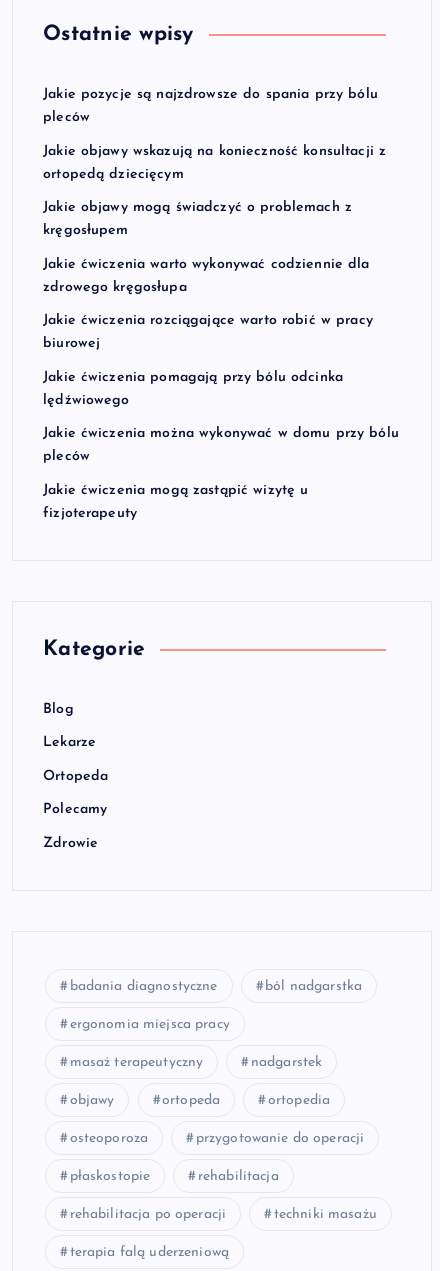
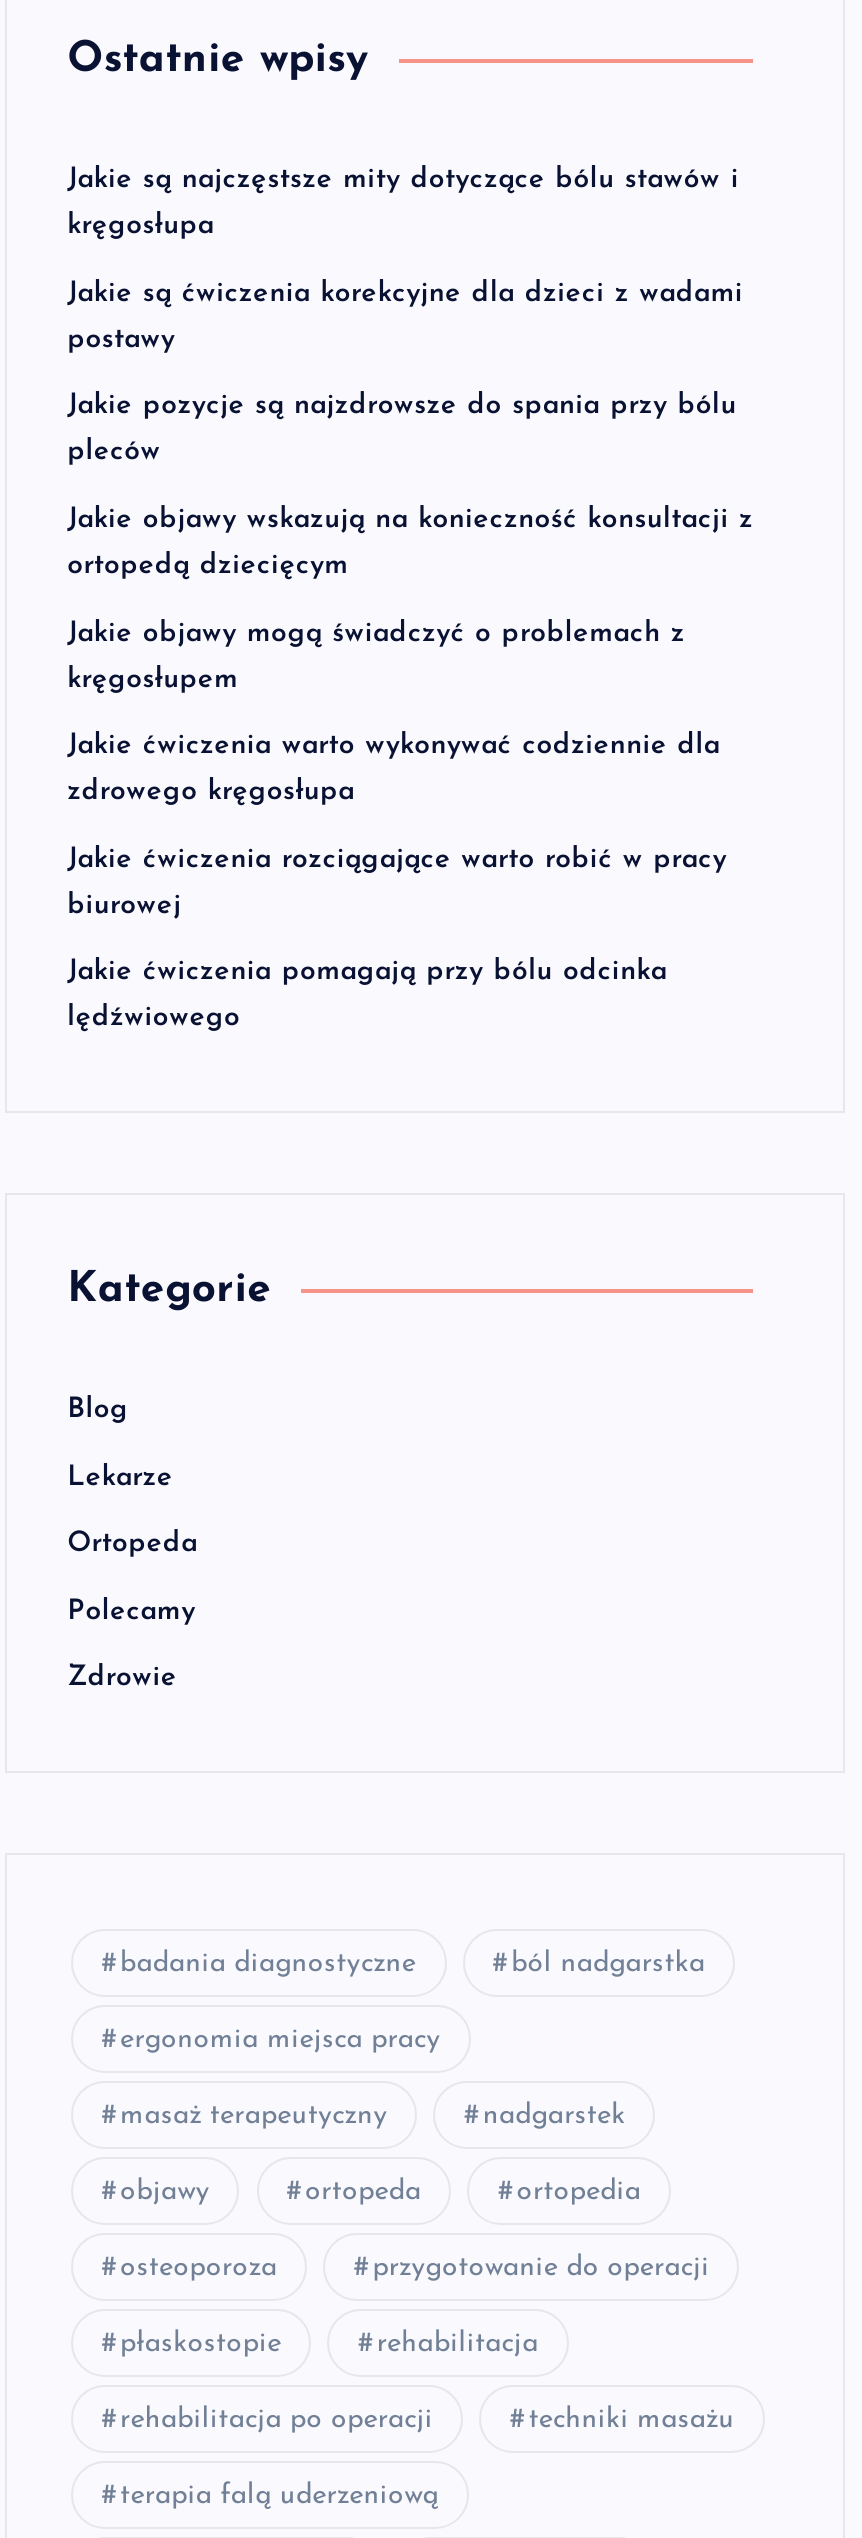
none -> [67,166,743,355] Jakie są najczęstsze mity dotyczące bólu stawów i | kręgosłupa | Jakie są ćwiczenia korekcyjne dla dzieci z wadami | postawy
moved [43,87,386,408] -> [67,392,753,1034]: Jakie pozycje są najzdrowsze do spania przy bólu | pleców | Jakie objawy wskazują na konieczność konsultacji z | ... | Jakie ćwiczenia pomagają przy bólu odcinka | lędźwiowego
[43,426,399,521] Jakie ćwiczenia można wykonywać w domu przy bólu | pleców | Jakie ćwiczenia mogą zastąpić wizytę u | fizjoterapeuty -> none

